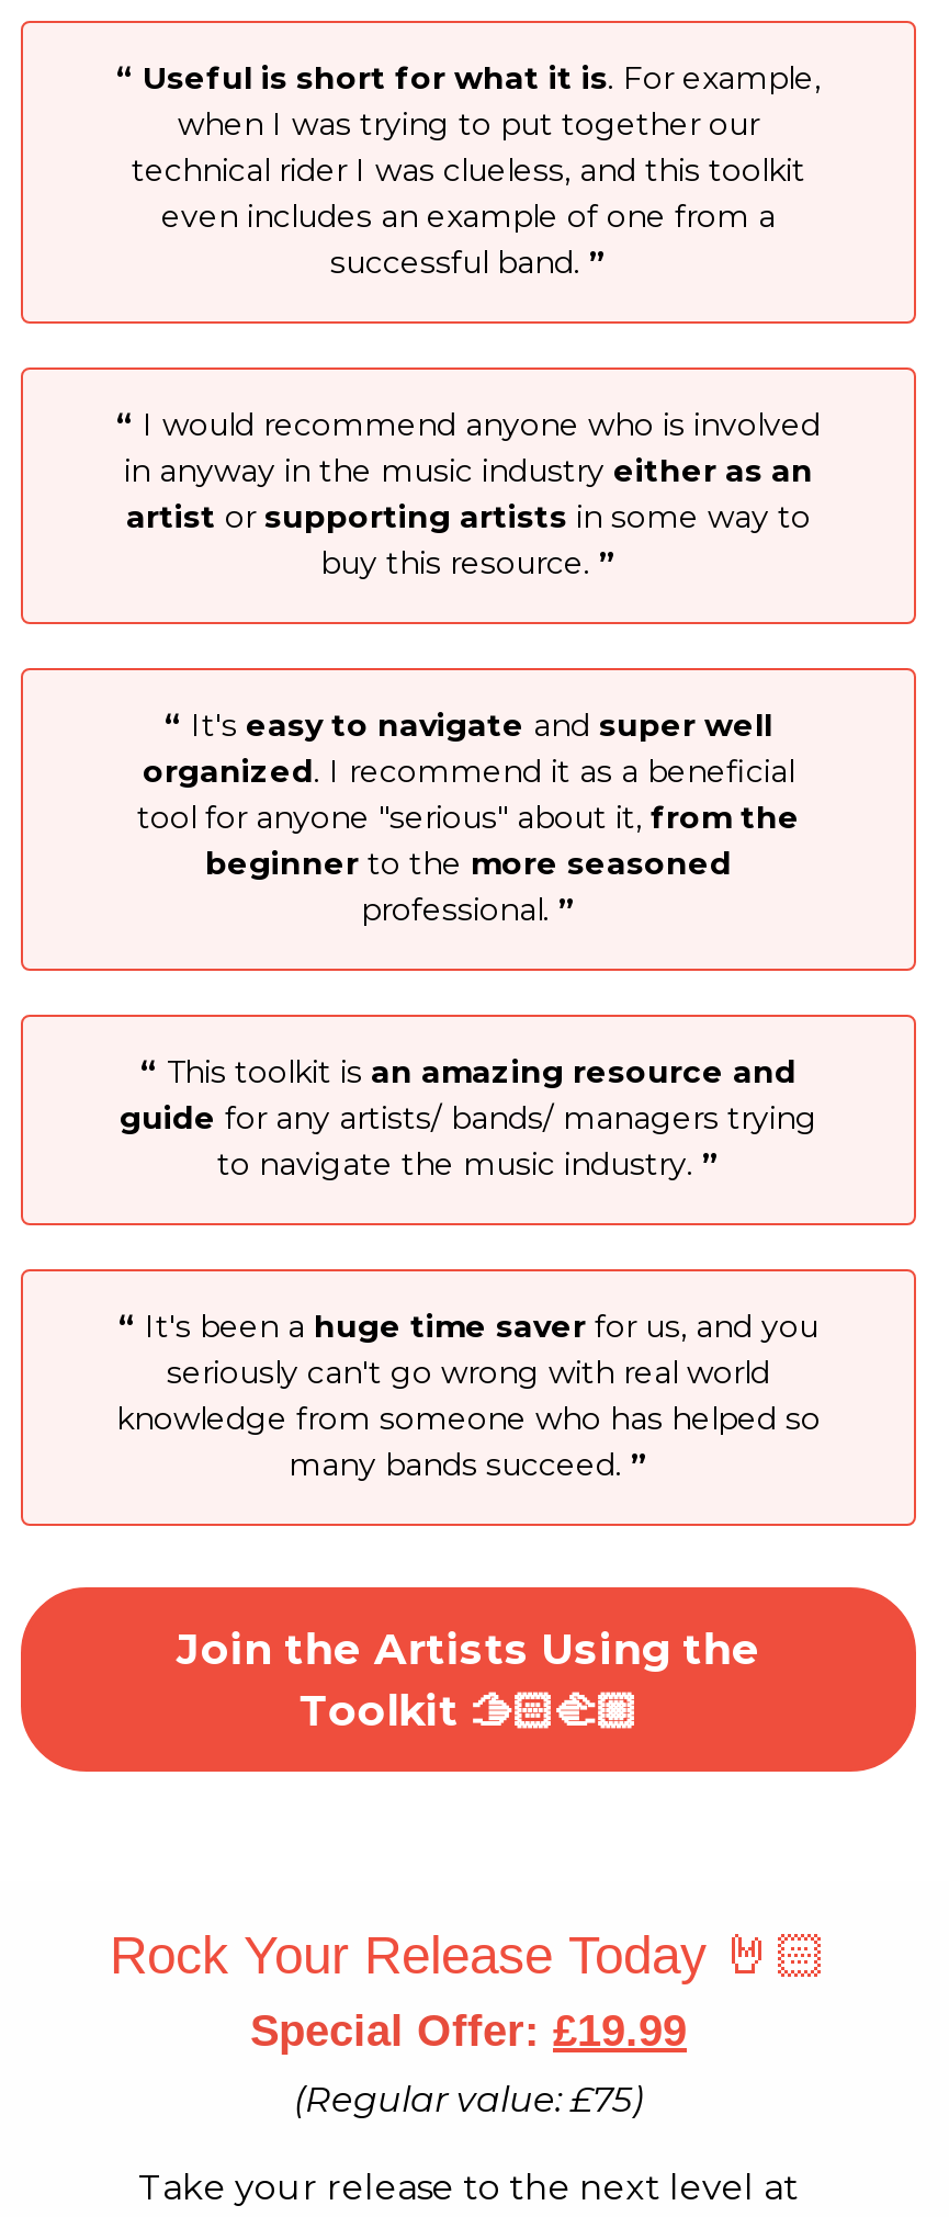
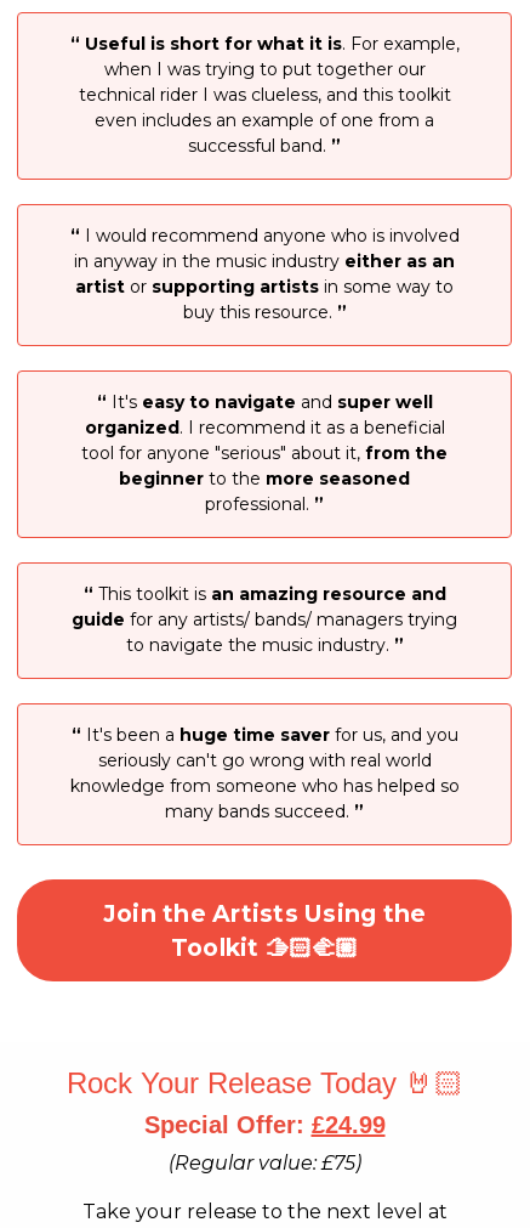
[250,2006,687,2054] Special Offer: £19.99 -> [144,1111,385,1138] Special Offer: £24.99

